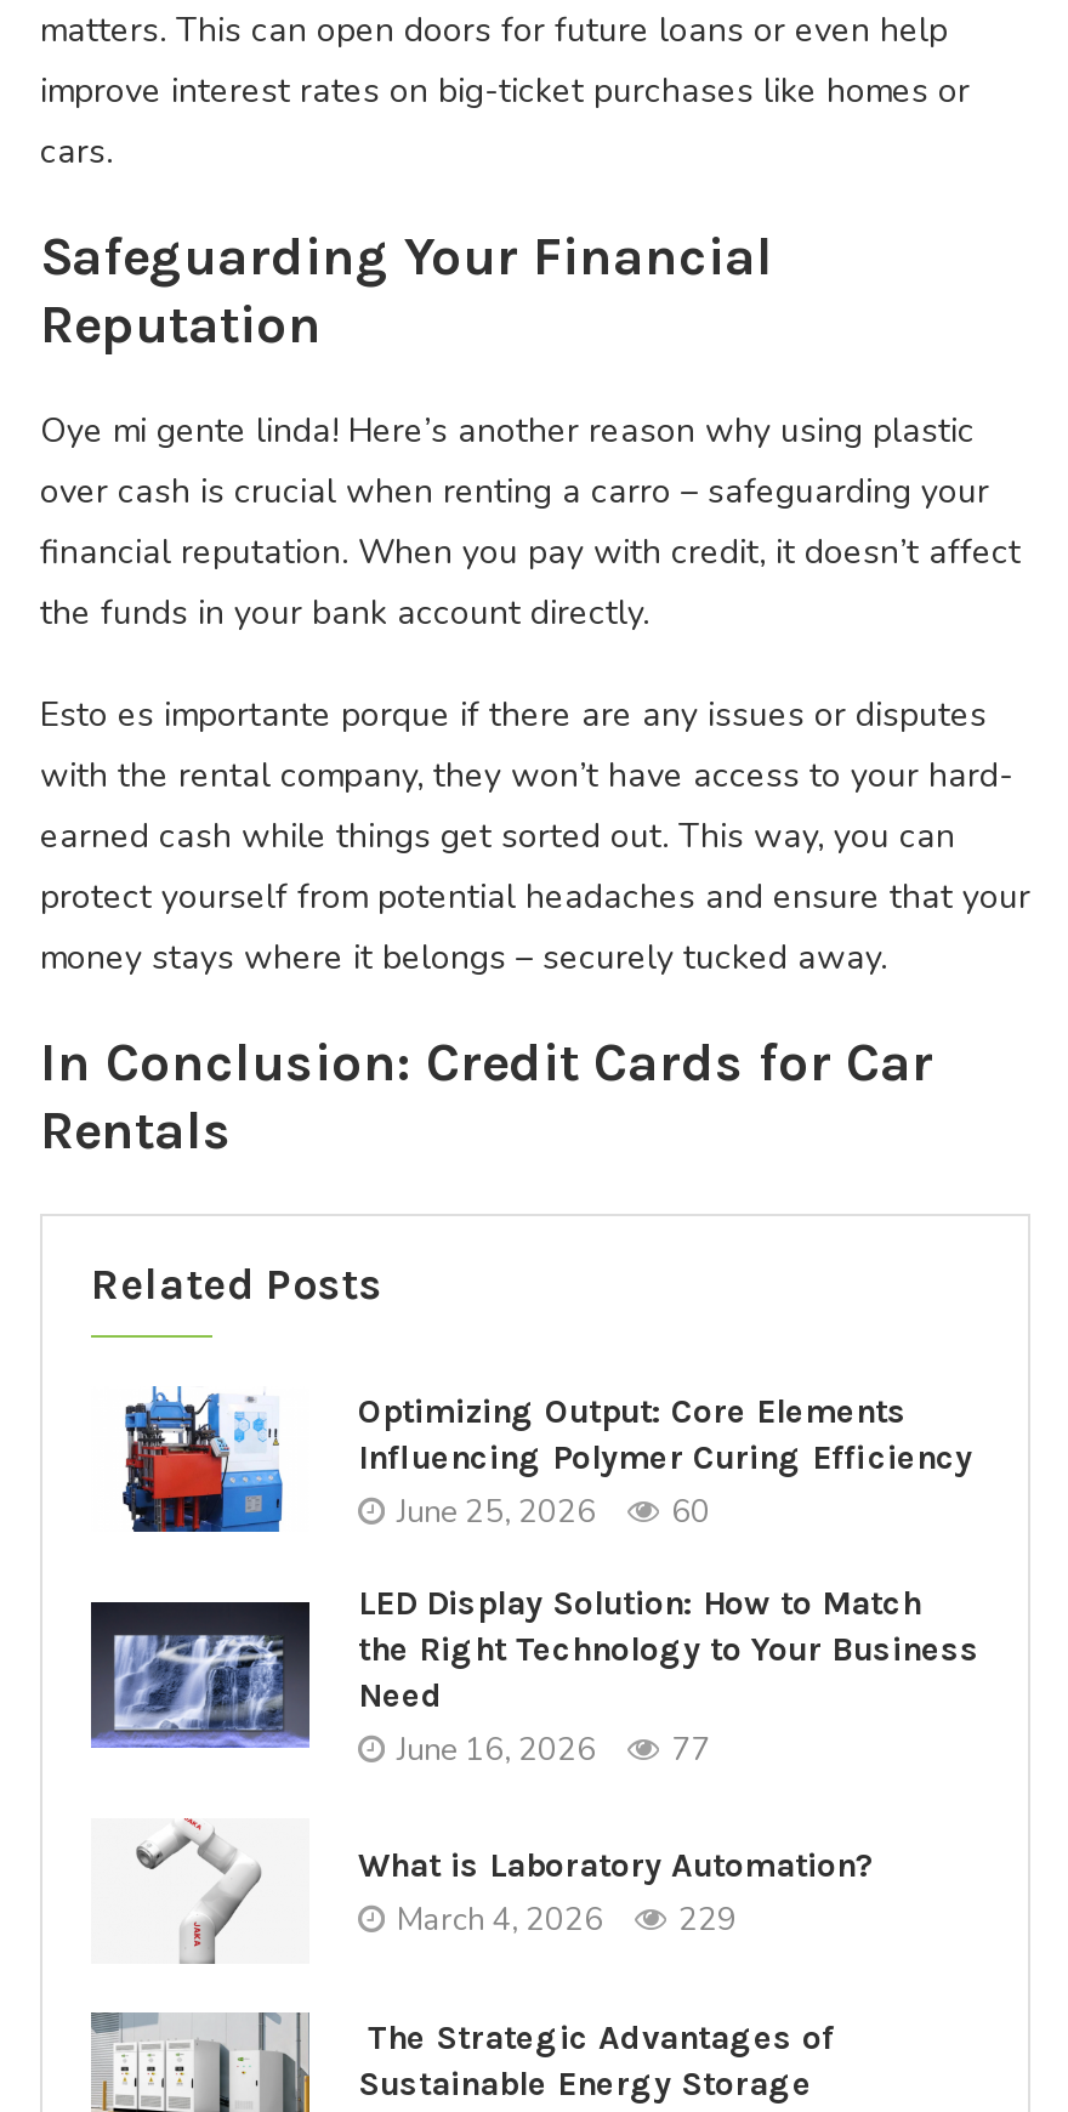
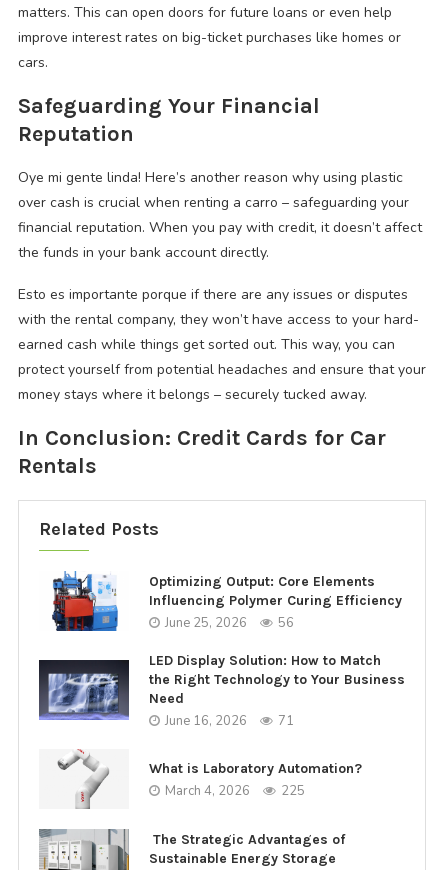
[397,1489,710,1533] June 25, 2026 60 -> [165,613,294,631] June 25, 2026 56
[397,1728,710,1772] June 16, 2026 77 -> [165,712,294,730] June 16, 2026 71
[397,1898,737,1942] March 4, 2026 229 -> [165,782,305,800] March 4, 2026 225

